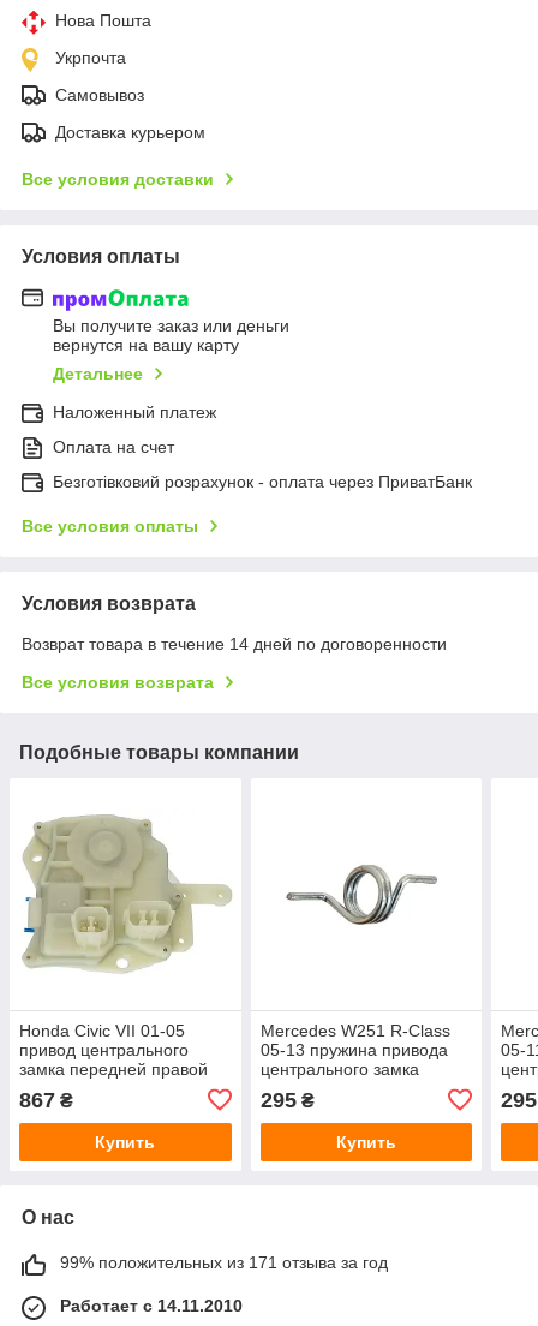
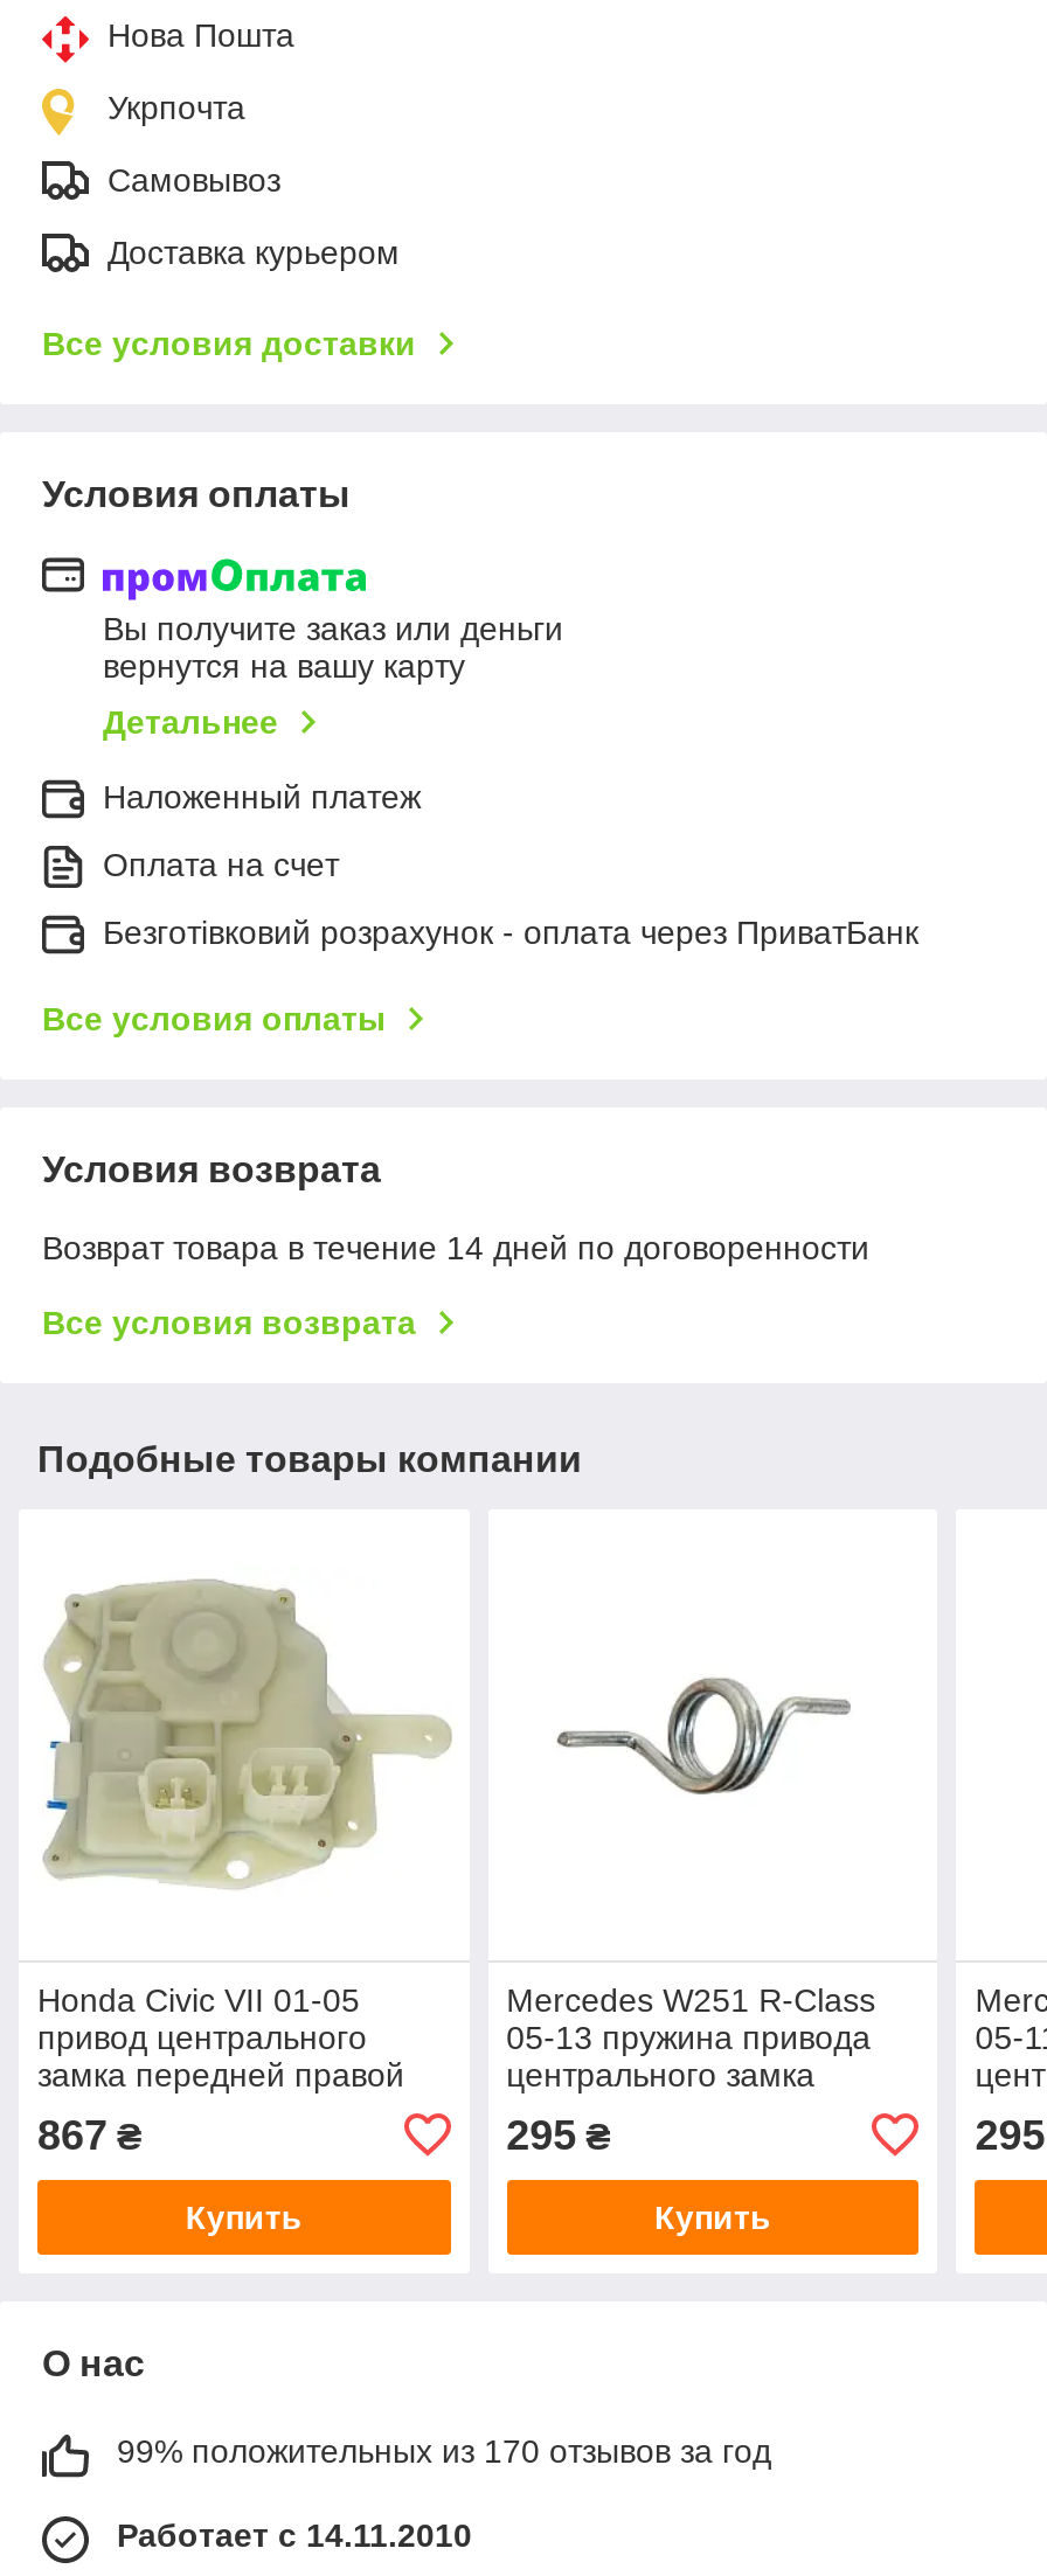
[60,1252,388,1272] 99% положительных из 171 отзыва за год -> [117,2432,771,2469] 99% положительных из 170 отзывов за год

